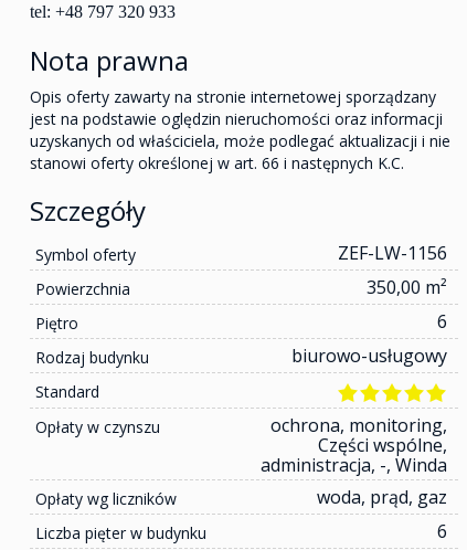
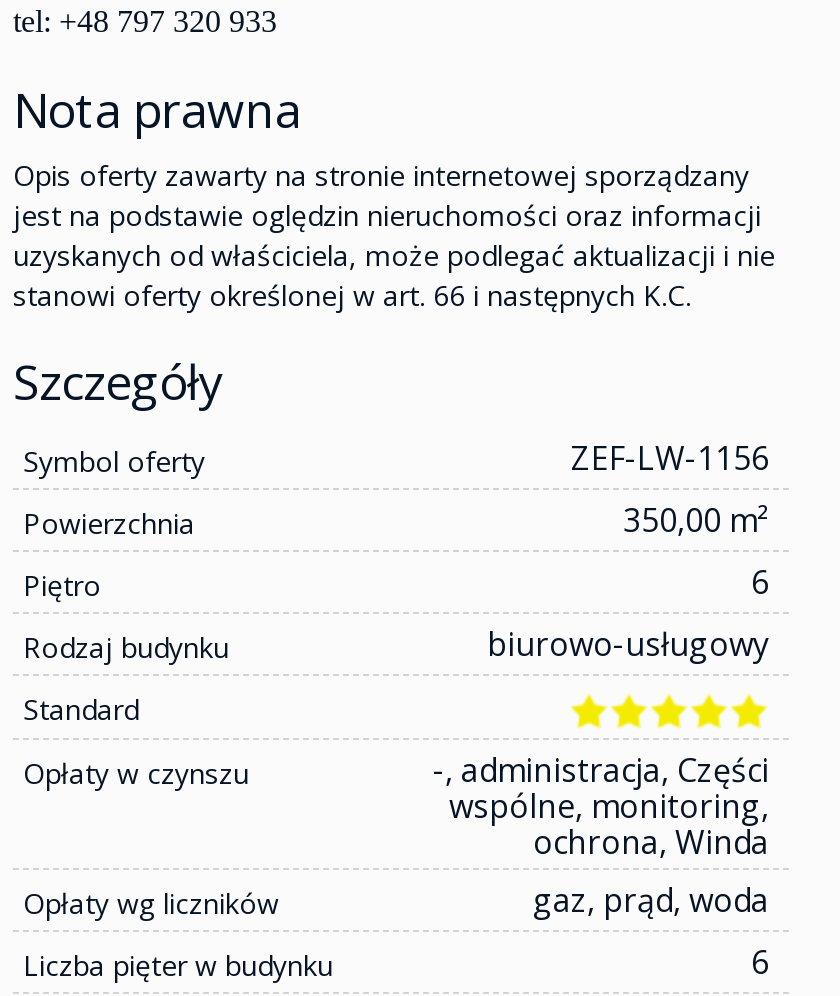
[261,413,447,477] ochrona, monitoring, | Części wspólne, | administracja, -, Winda -> [433,748,769,864] -, administracja, Części | wspólne, monitoring, | ochrona, Winda
[317,485,447,509] woda, prąd, gaz -> [533,878,769,922] gaz, prąd, woda

